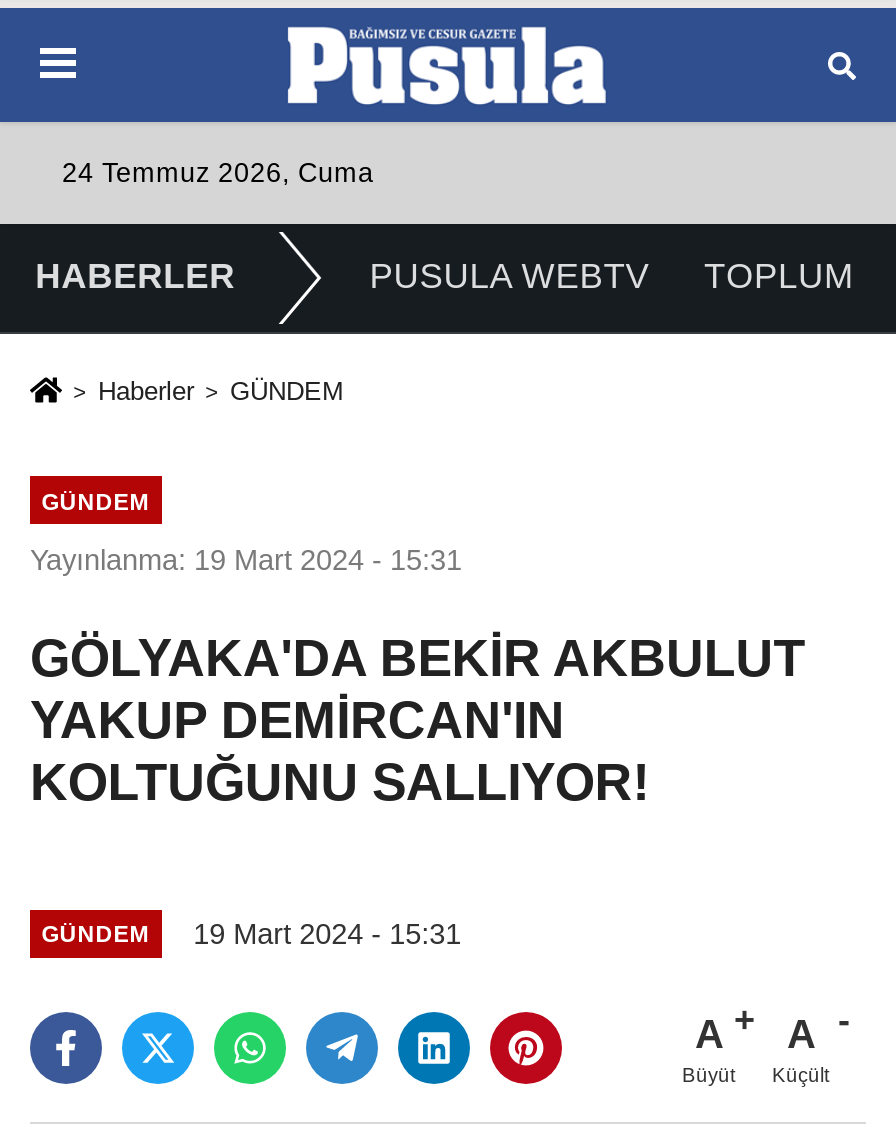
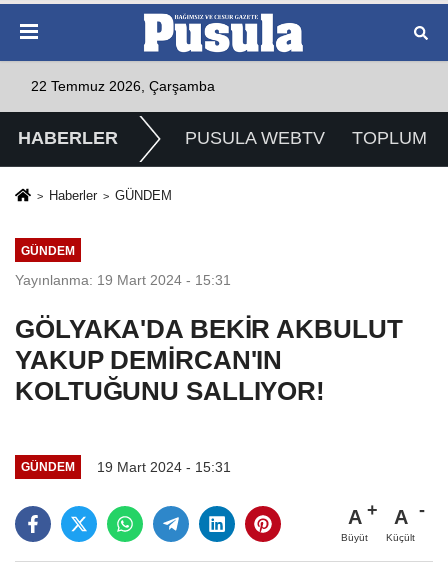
[62,158,374,188] 24 Temmuz 2026, Cuma -> [31,79,215,94] 22 Temmuz 2026, Çarşamba

